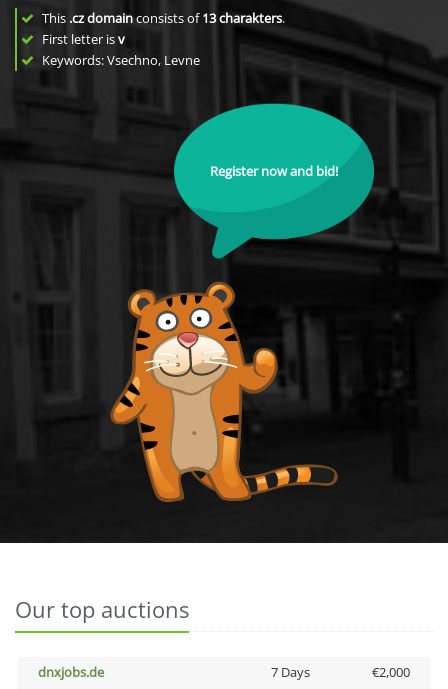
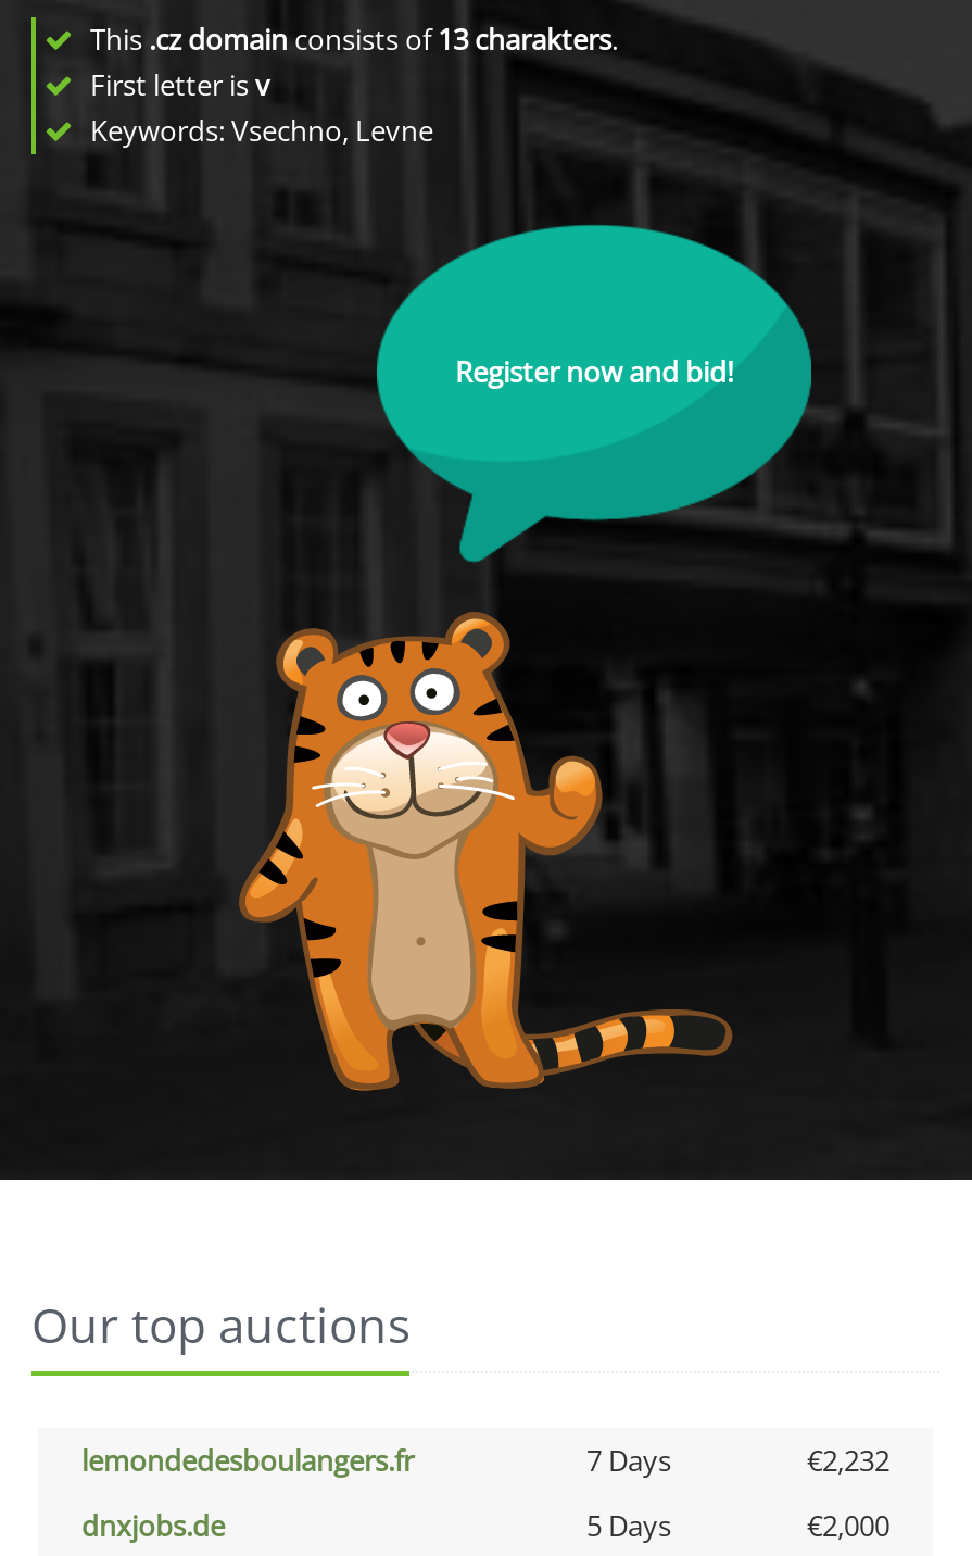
none -> [81,1441,889,1480] lemondedesboulangers.fr | 7 Days | €2,232
[270,663,309,681] 7 Days -> [586,1506,671,1545] 5 Days

